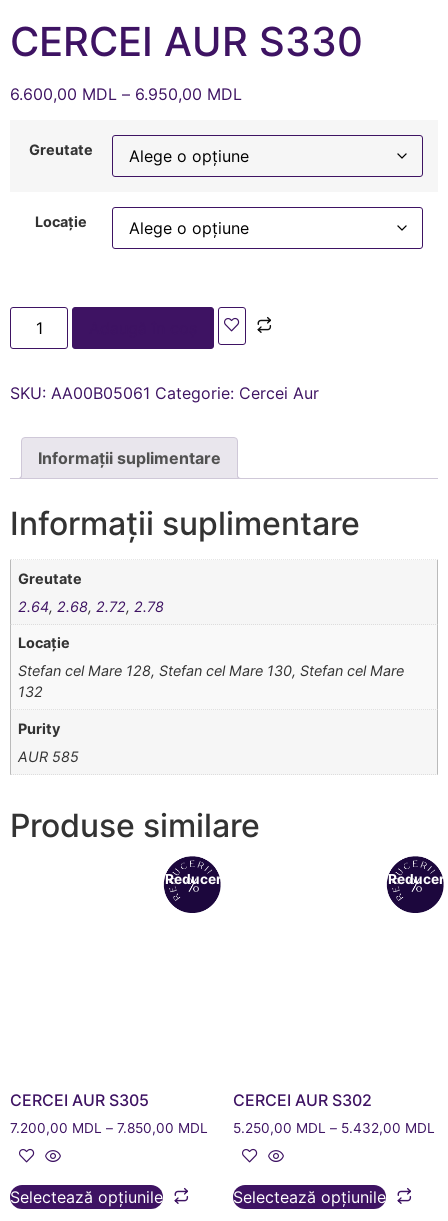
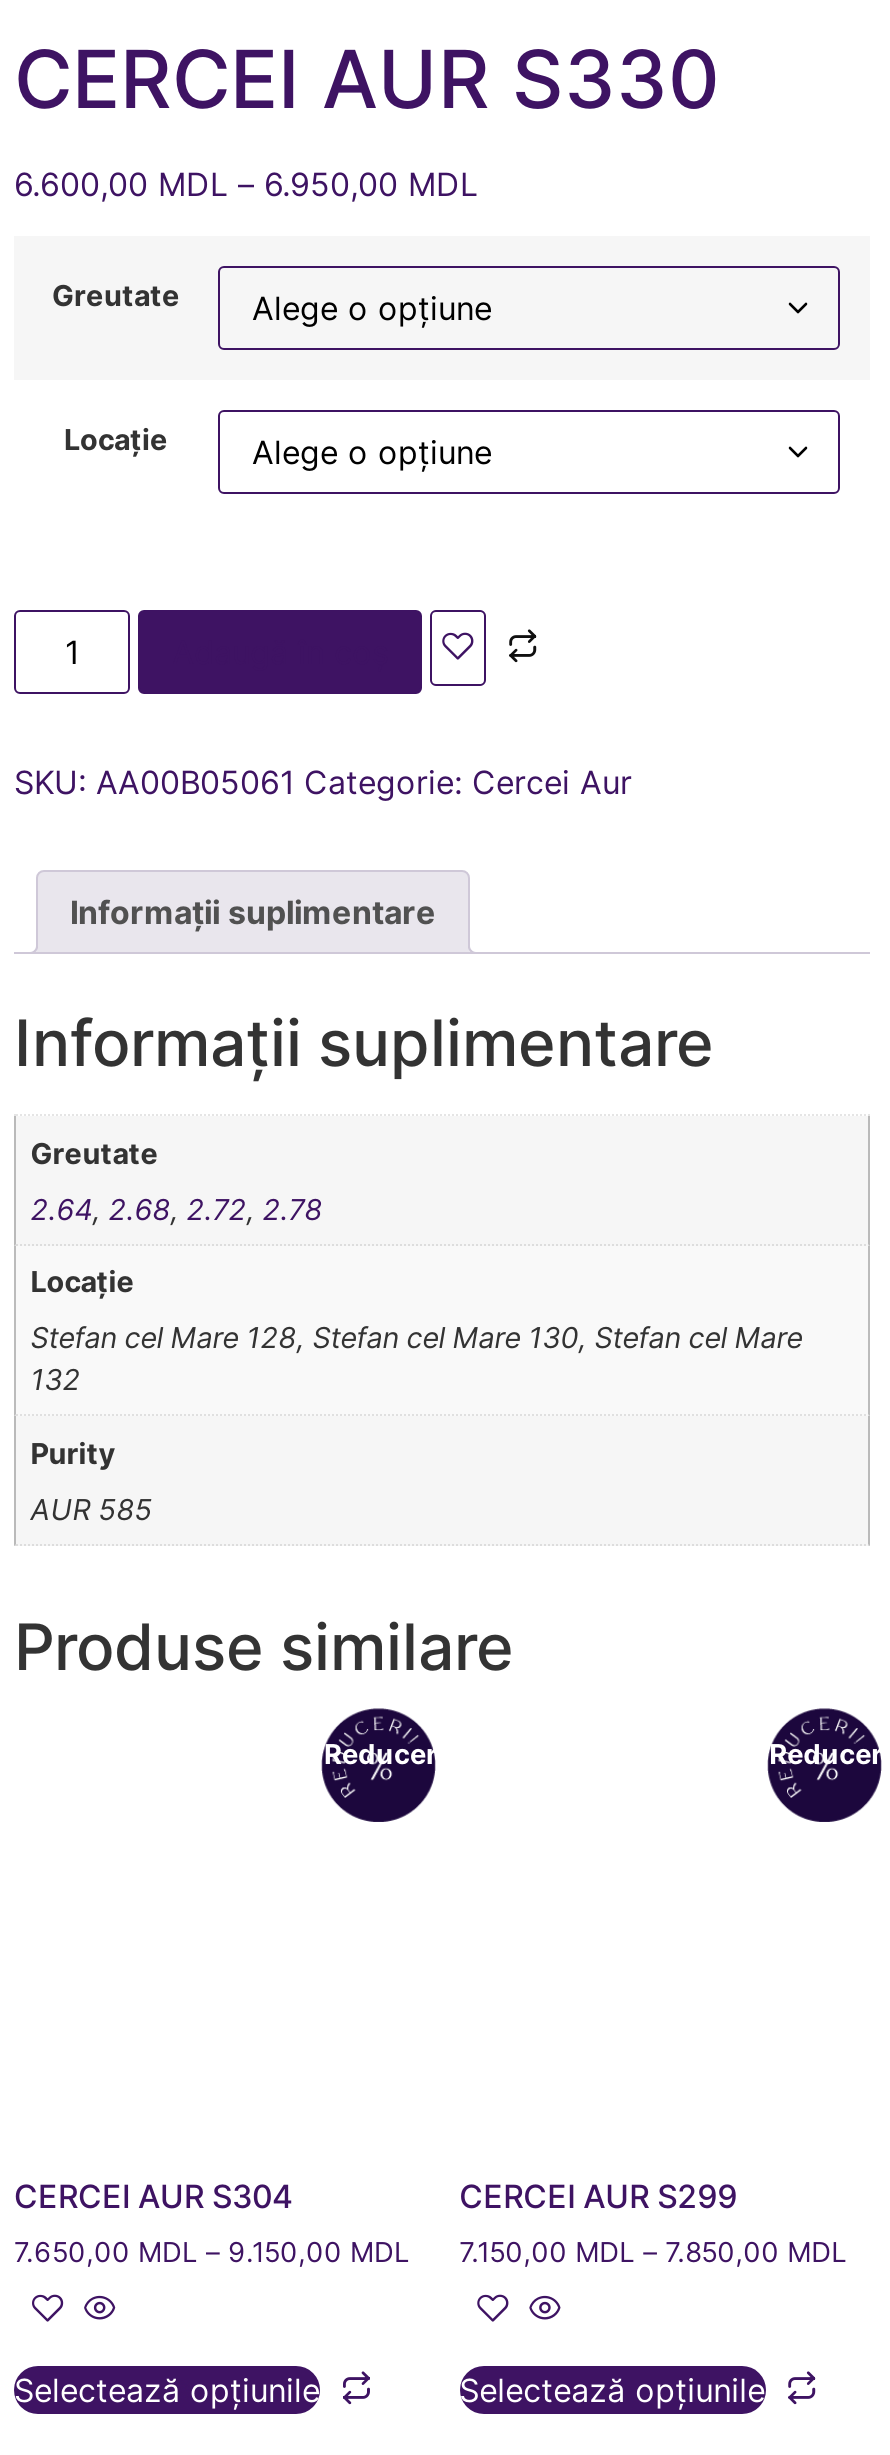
[10,1090,149,1110] CERCEI AUR S305 -> [14,2176,292,2216] CERCEI AUR S304
[233,1090,372,1110] CERCEI AUR S302 -> [459,2176,737,2216] CERCEI AUR S299
[10,1120,208,1136] 7.200,00 MDL – 7.850,00 MDL -> [14,2236,410,2268] 7.650,00 MDL – 9.150,00 MDL
[233,1120,435,1136] 5.250,00 MDL – 5.432,00 MDL -> [459,2236,847,2268] 7.150,00 MDL – 7.850,00 MDL

